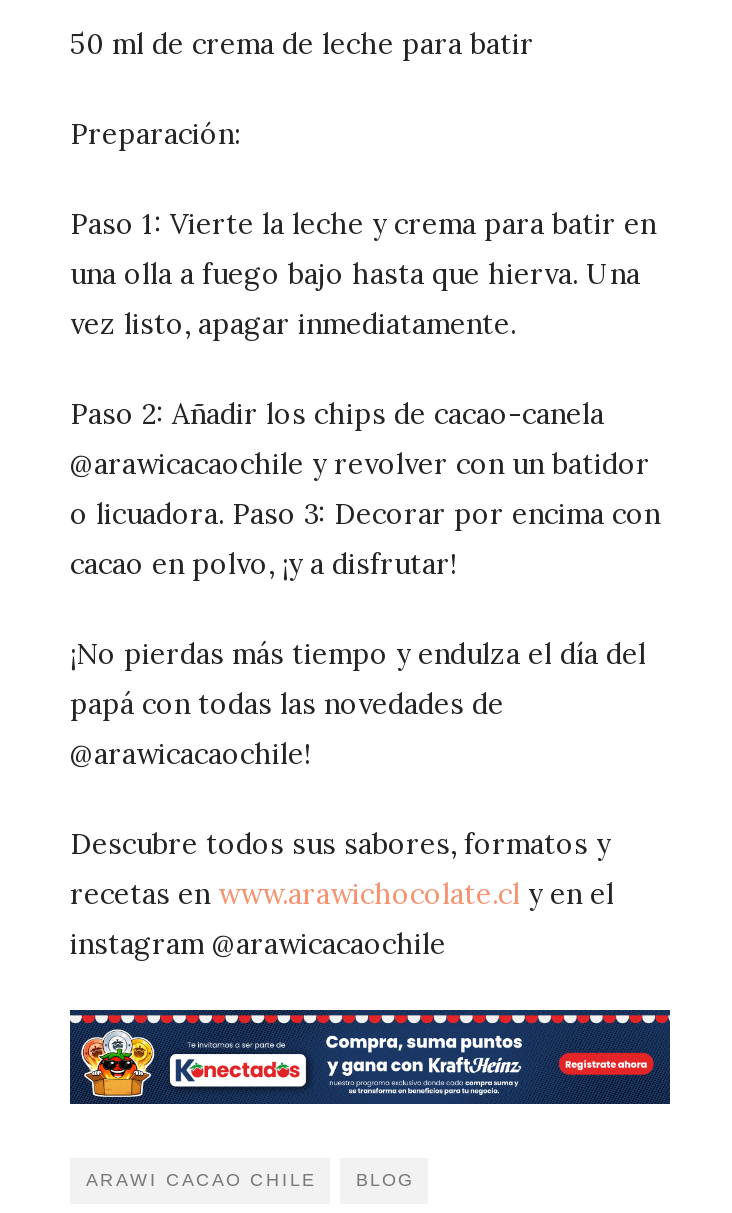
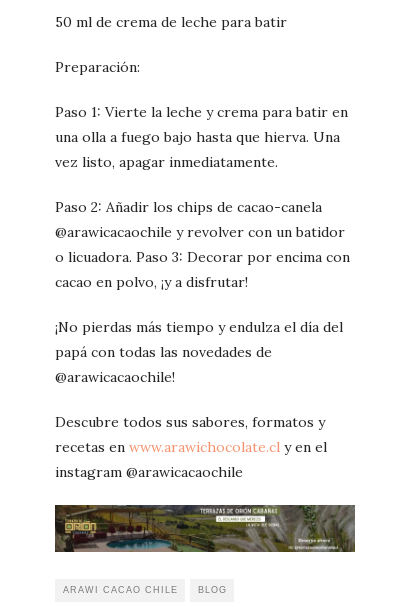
[68,1008,672,1106] [image] -> [54,504,356,553] [image]

